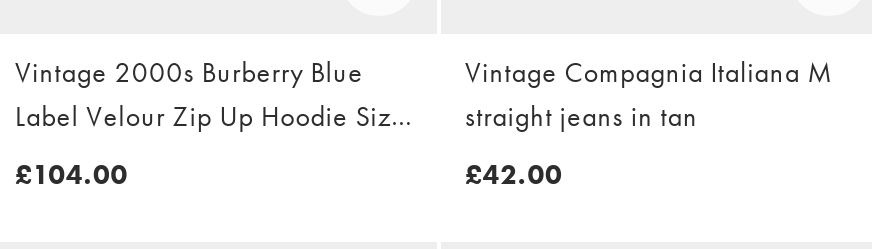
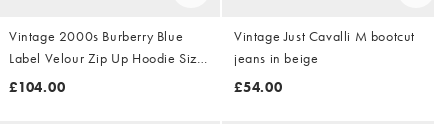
[465,53,833,133] Vintage Compagnia Italiana M | straight jeans in tan -> [234,26,415,66] Vintage Just Cavalli M bootcut | jeans in beige
[465,155,563,191] £42.00 -> [234,77,283,95] £54.00

